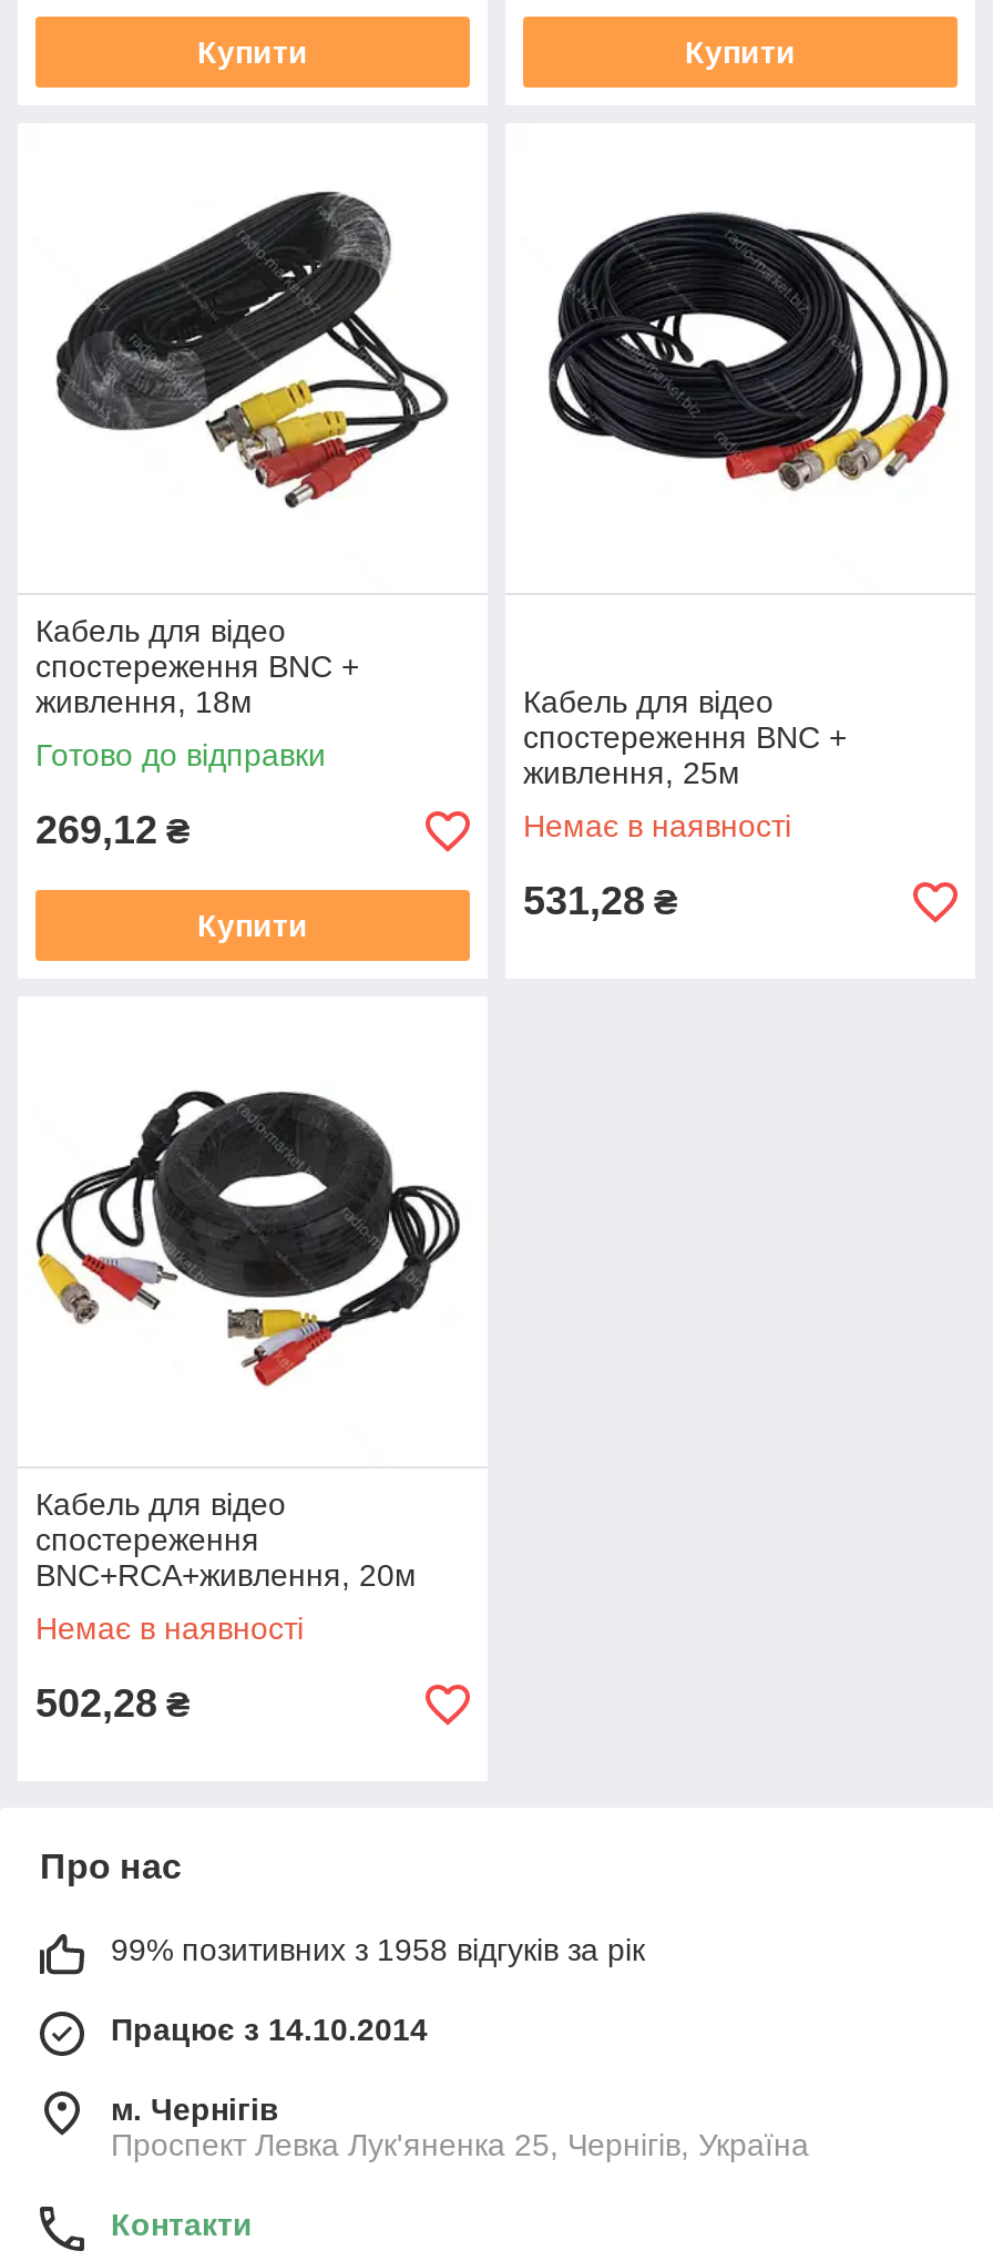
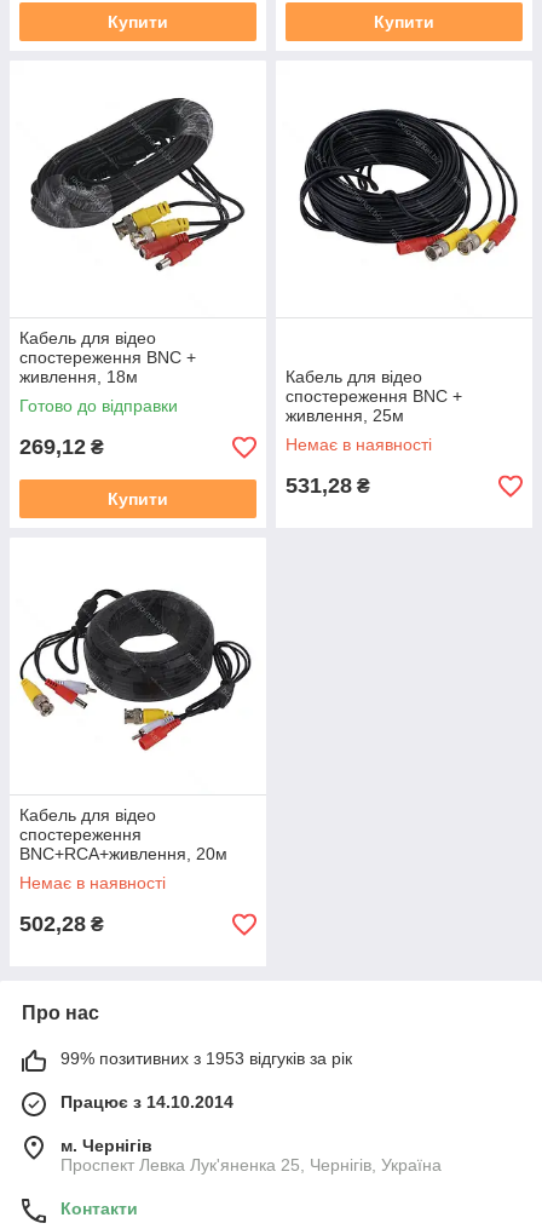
[111,1932,645,1967] 99% позитивних з 1958 відгуків за рік -> [60,1049,352,1068] 99% позитивних з 1953 відгуків за рік

